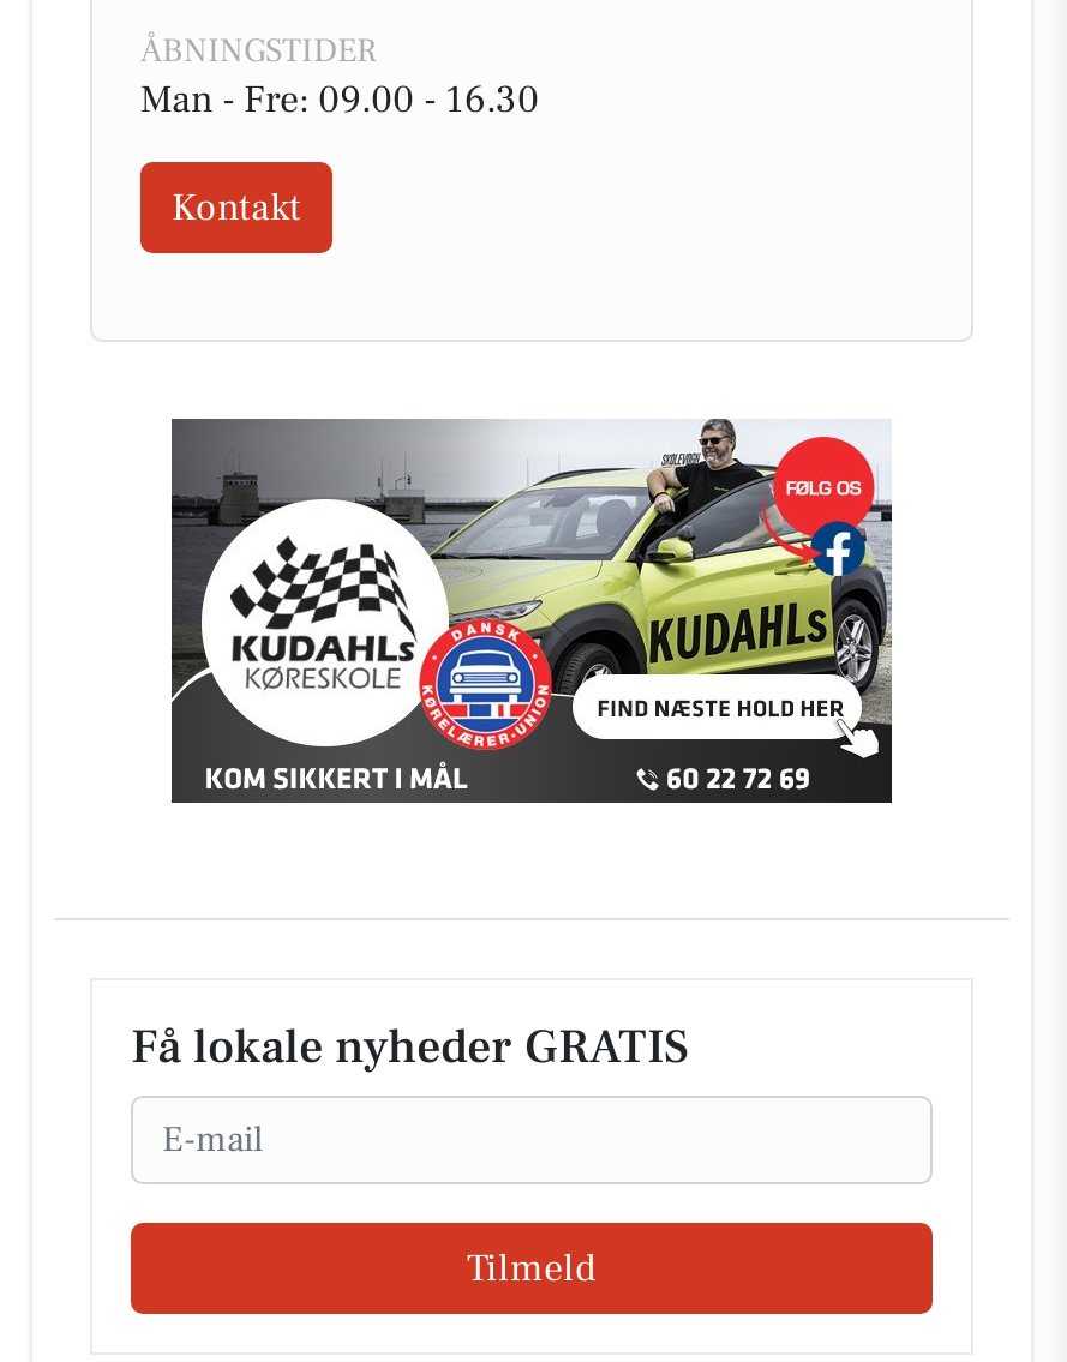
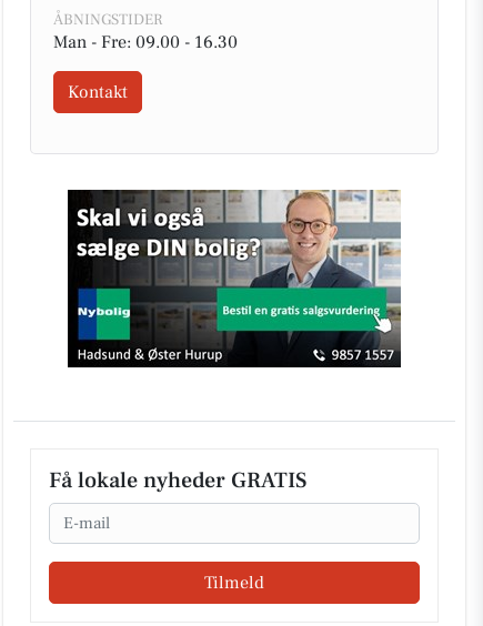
[169,416,892,803] [image] -> [68,189,401,366] [image]

